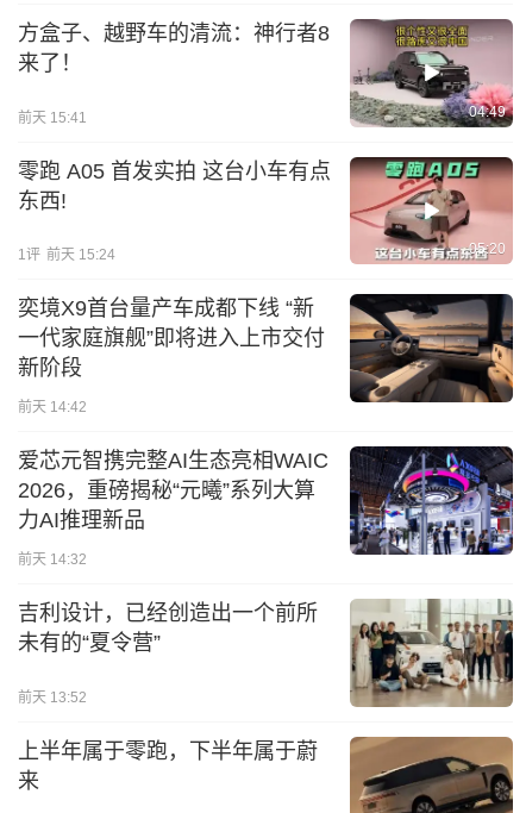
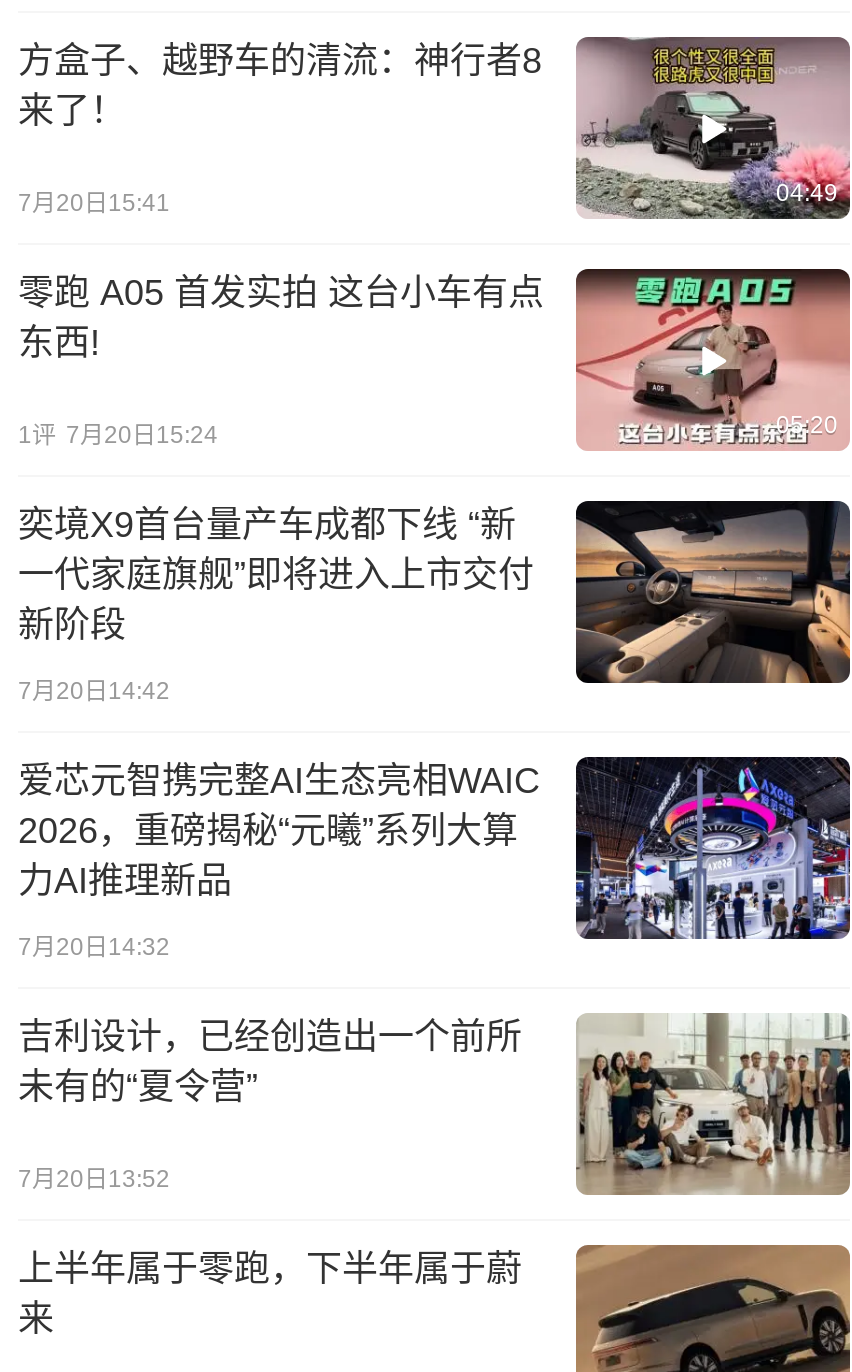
[18,109,87,126] 前天 15:41 -> [18,189,170,217] 7月20日15:41
[18,247,115,264] 1评 前天 15:24 -> [18,421,218,449] 1评 7月20日15:24
[18,399,87,416] 前天 14:42 -> [18,677,170,705] 7月20日14:42
[18,552,87,568] 前天 14:32 -> [18,933,170,961] 7月20日14:32
[18,689,87,706] 前天 13:52 -> [18,1164,170,1192] 7月20日13:52

